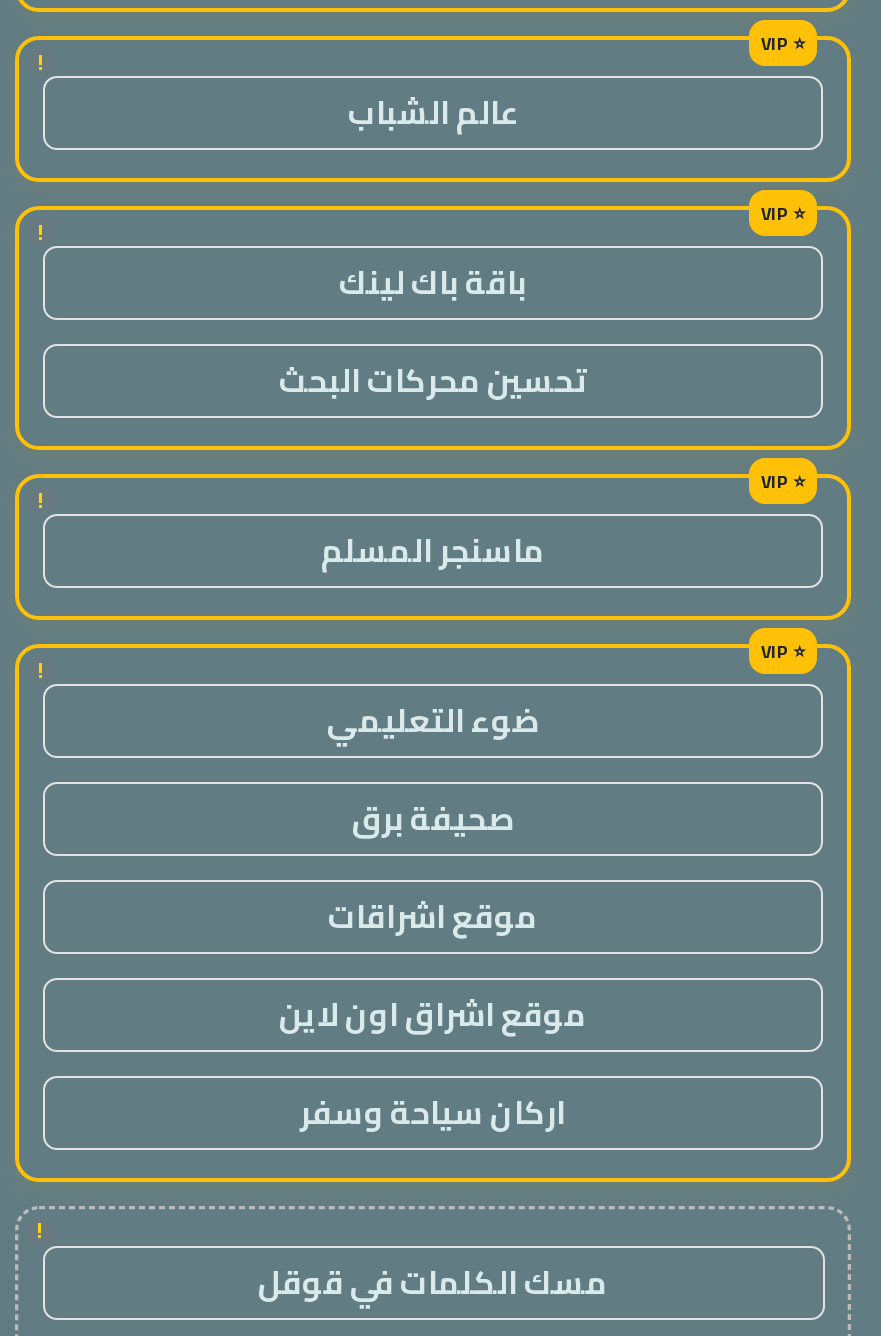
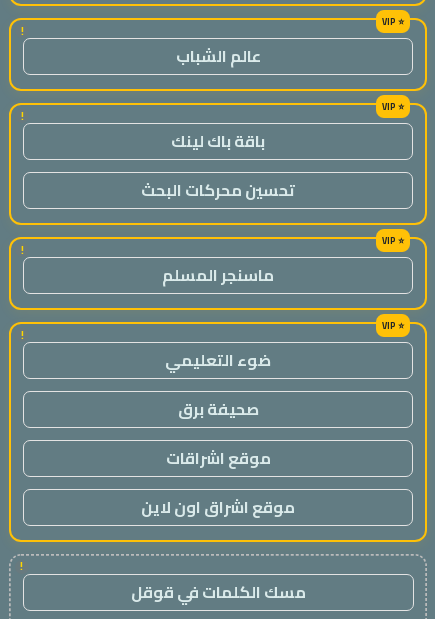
[300,1083,566,1143] اركان سياحة وسفر -> none

